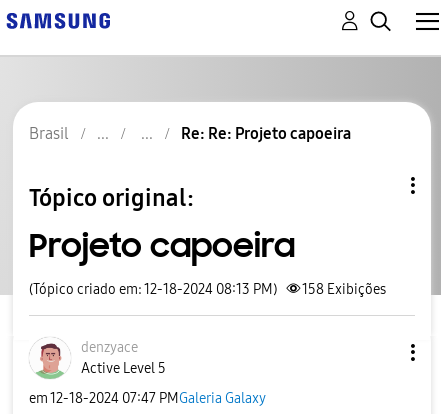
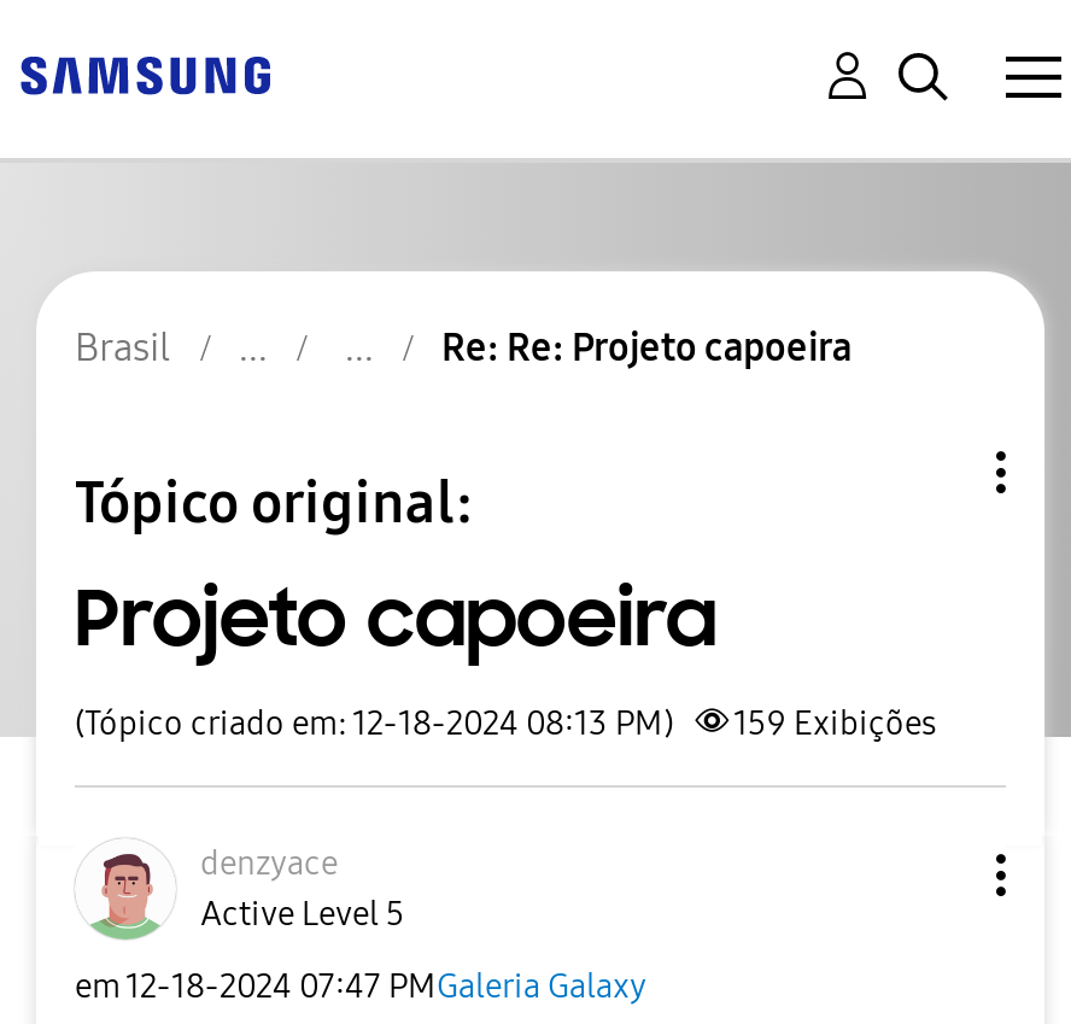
[29,281,386,298] (Tópico criado em: 12-18-2024 08:13 PM) 158 Exibições -> [75,703,936,744] (Tópico criado em: 12-18-2024 08:13 PM) 159 Exibições

